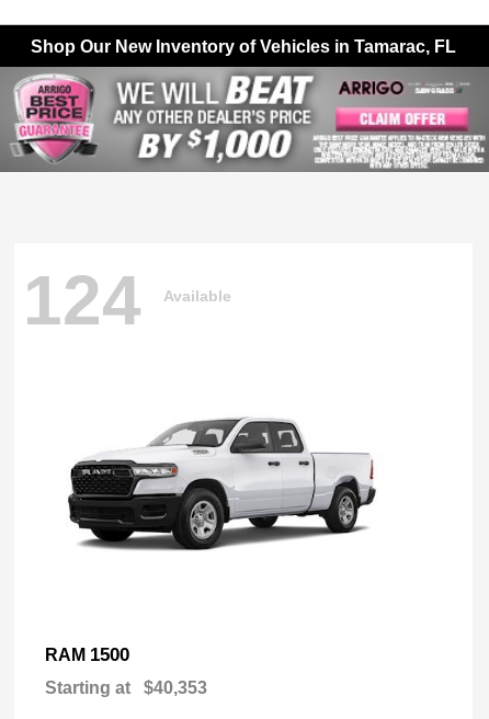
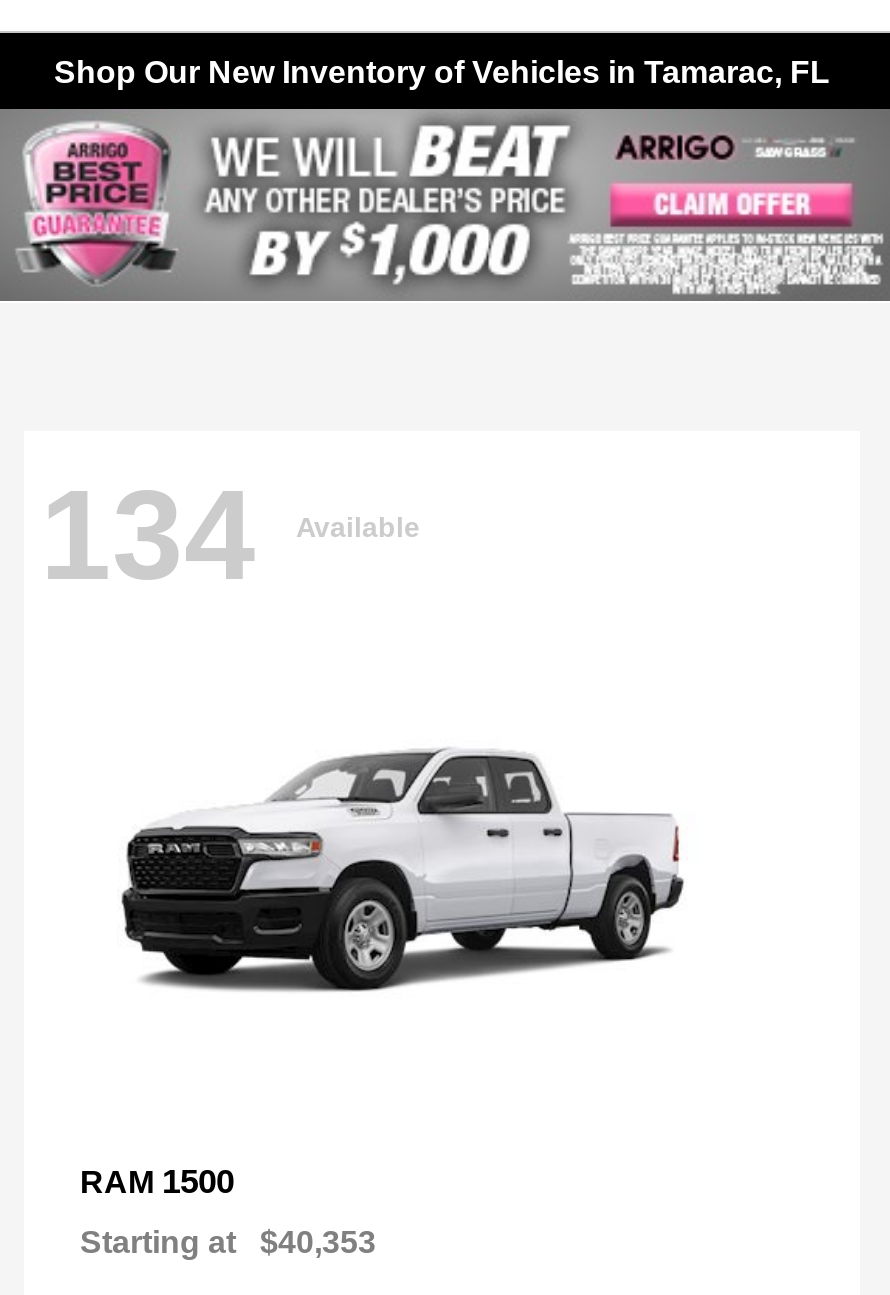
[23,261,231,340] 124 Available -> [40,463,420,607] 134 Available

